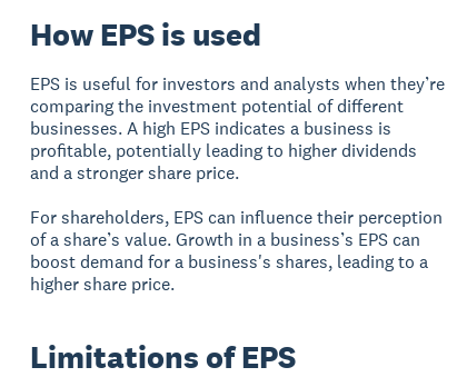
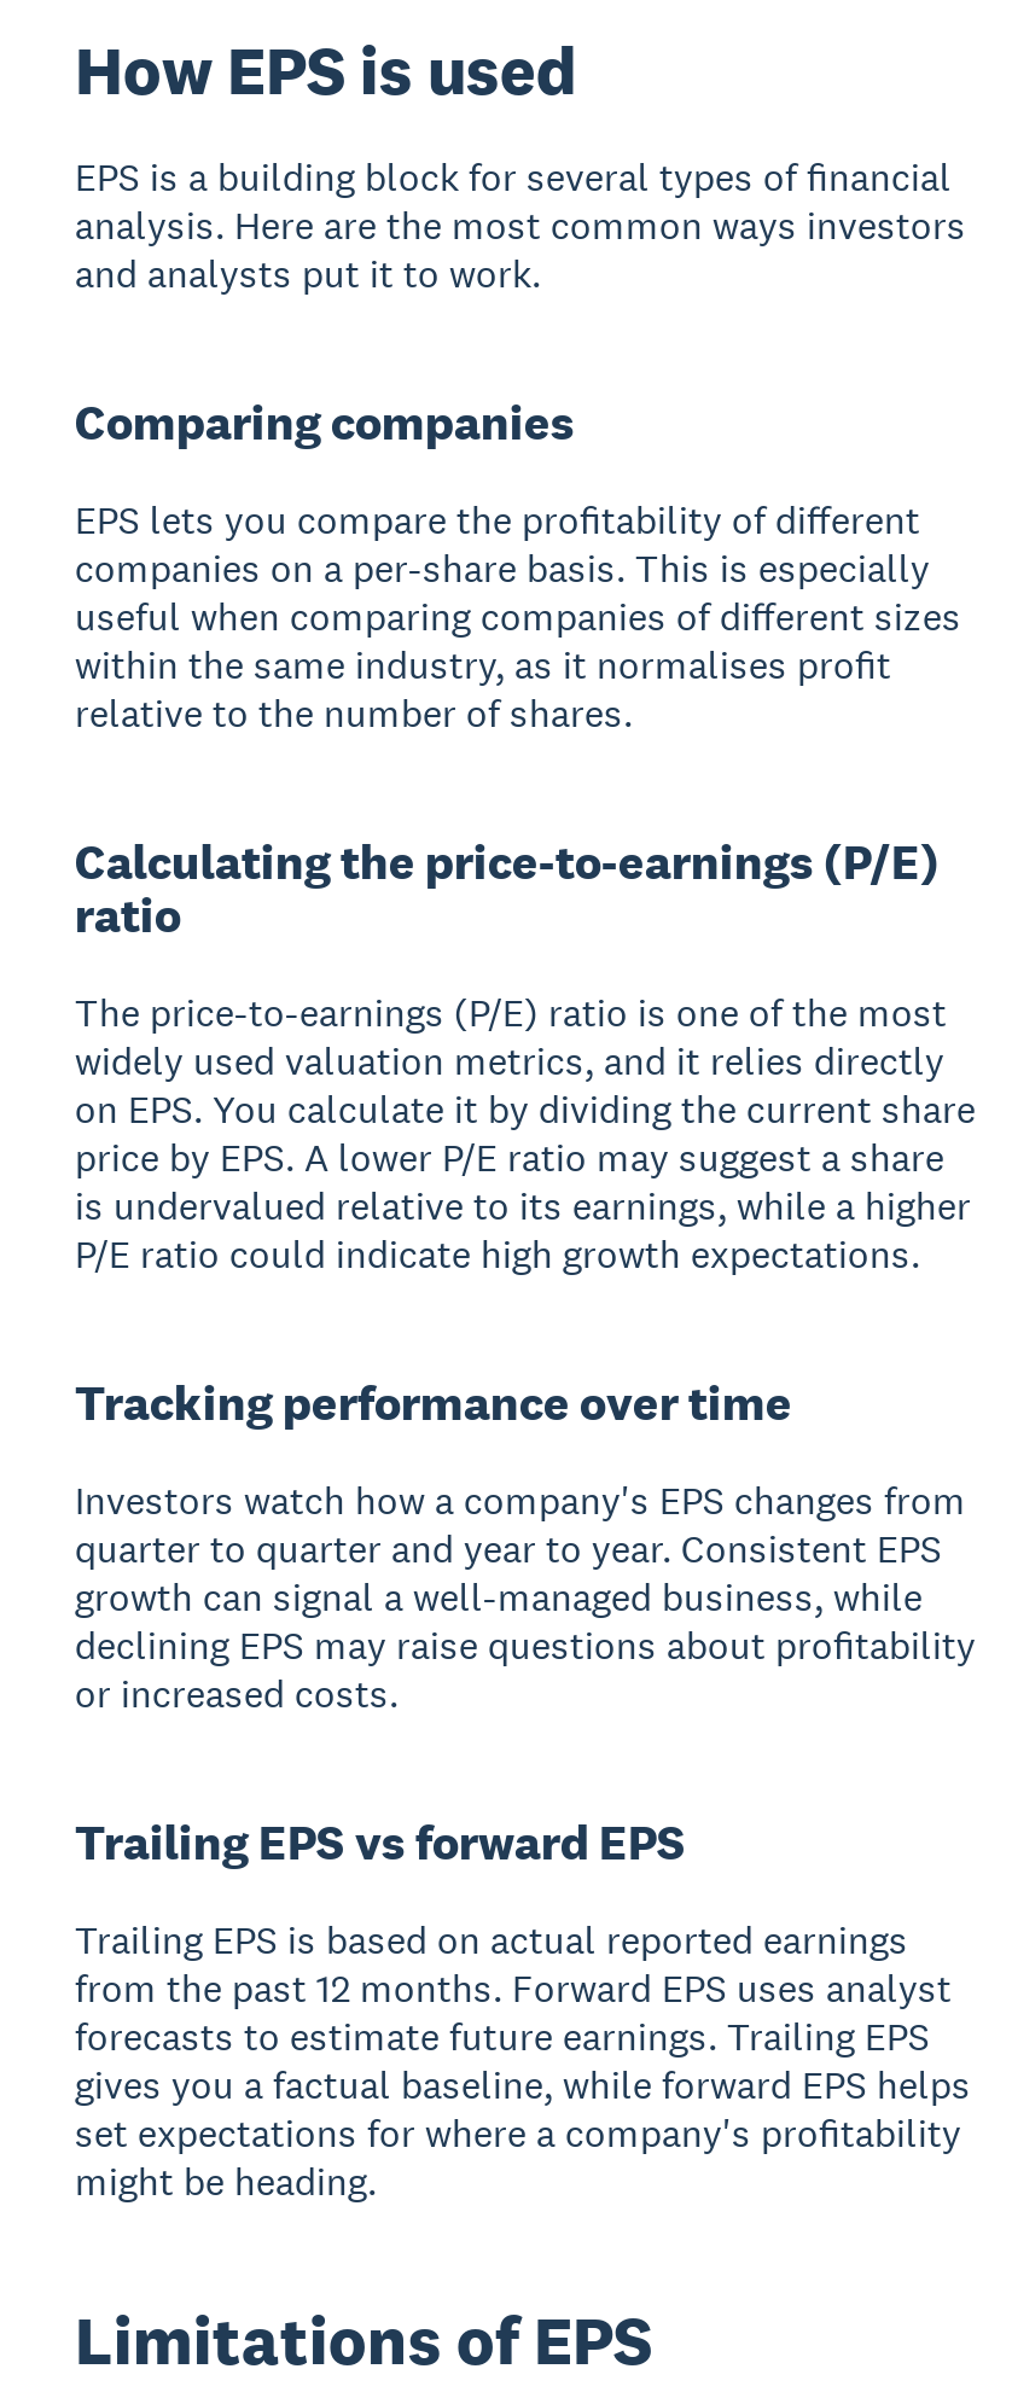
[30,72,445,296] EPS is useful for investors and analysts when they’re | comparing the investment potential of different | businesses. A high EPS indicates a business is | profitable, potentially leading to higher dividends | and a stronger share price. | For shareholders, EPS can influence their perception | of a share’s value. Growth in a business’s EPS can | boost demand for a business's shares, leading to a | higher share price. -> [74,152,975,2207] EPS is a building block for several types of financial | analysis. Here are the most common ways investors | and analysts put it to work. | Comparing companies | EPS lets you compare the profitability of different | companies on a per-share basis. This is especially | useful when comparing companies of different sizes | within the same industry, as it normalises profit | relative to the number of shares. | Calculating the price-to-earnings (P/E) | ratio | The price-to-earnings (P/E) ratio is one of the most | widely used valuation metrics, and it relies directly | on EPS. You calculate it by dividing the current share | price by EPS. A lower P/E ratio may suggest a share | is undervalued relative to its earnings, while a higher | P/E ratio could indicate high growth expectations. | Tracking performance over time | Investors watch how a company's EPS changes from | quarter to quarter and year to year. Consistent EPS | growth can signal a well-managed business, while | declining EPS may raise questions about profitability | or increased costs. | Trailing EPS vs forward EPS | Trailing EPS is based on actual reported earnings | from the past 12 months. Forward EPS uses analyst | forecasts to estimate future earnings. Trailing EPS | gives you a factual baseline, while forward EPS helps | set expectations for where a company's profitability | might be heading.

